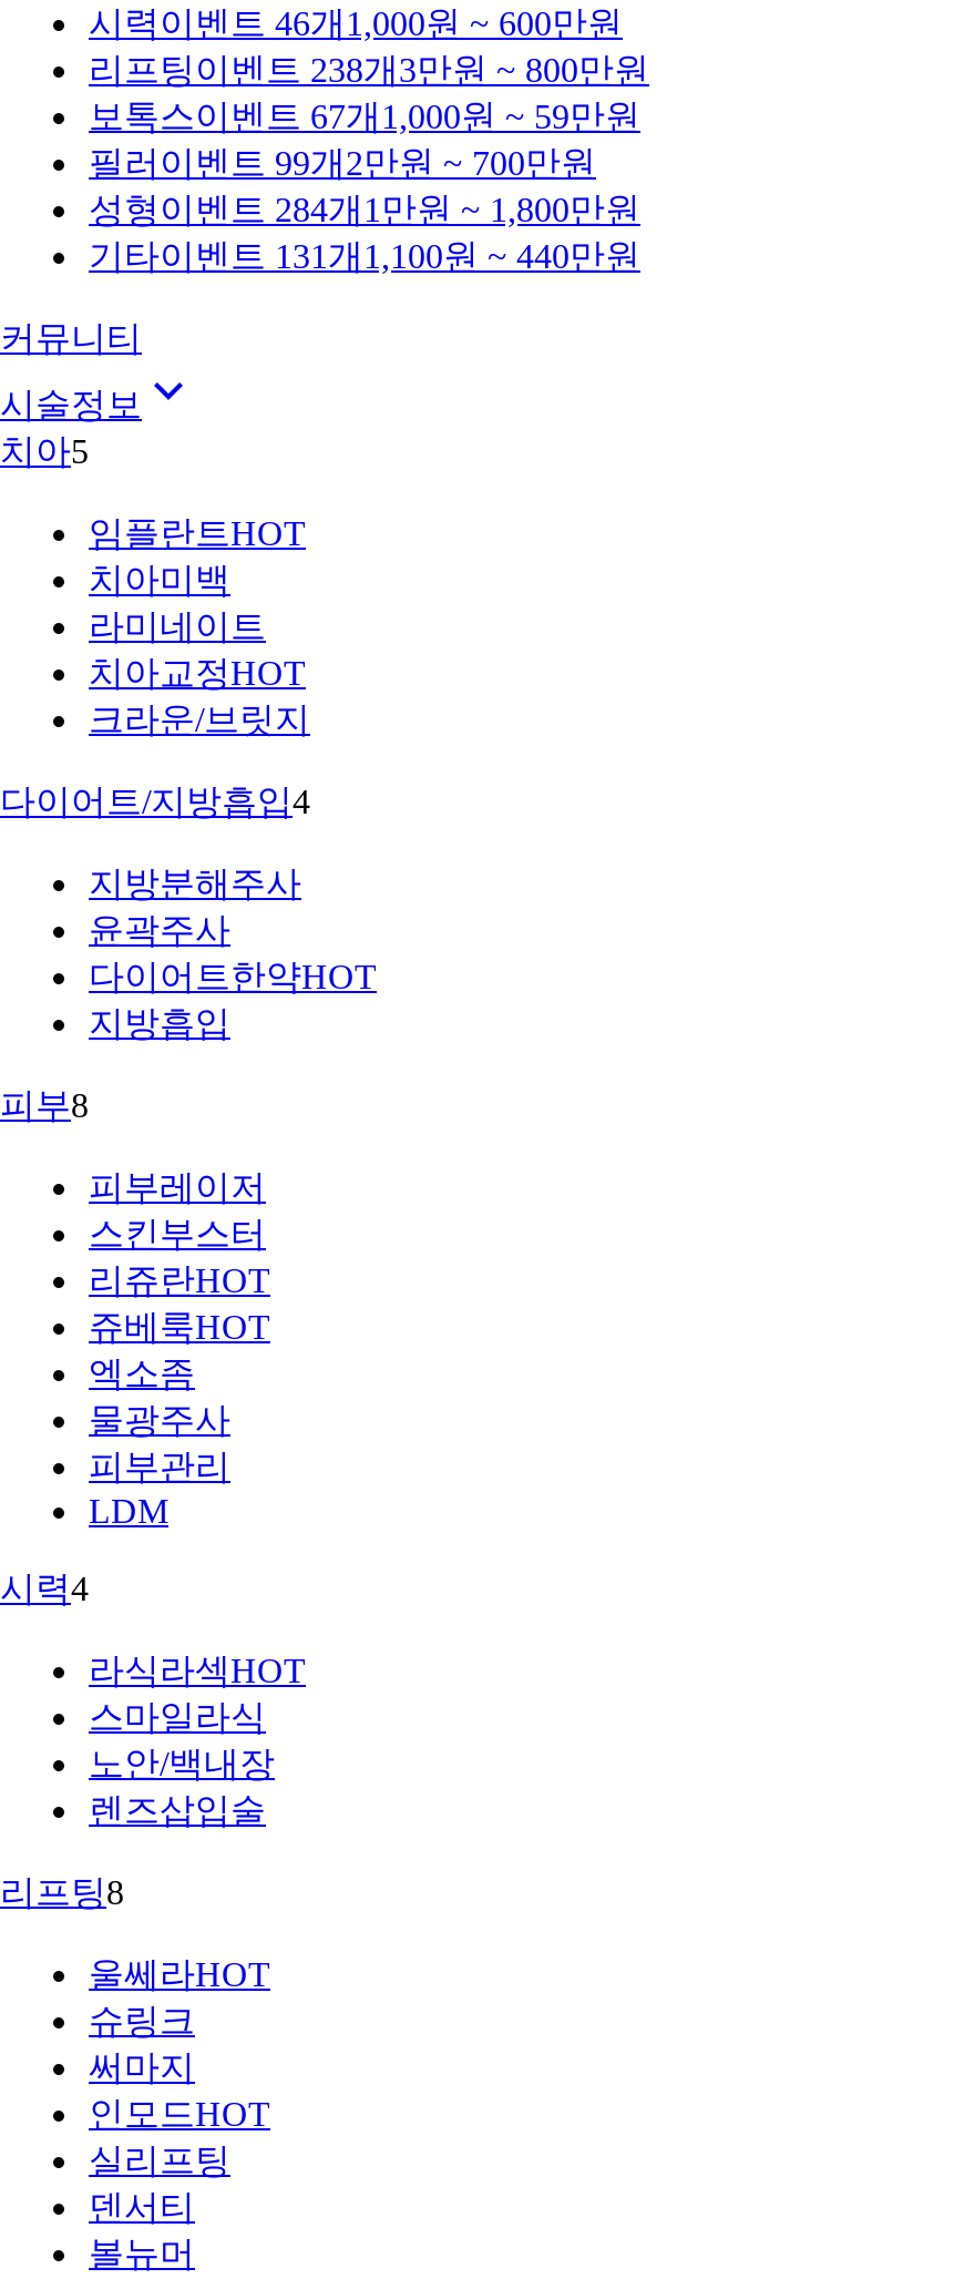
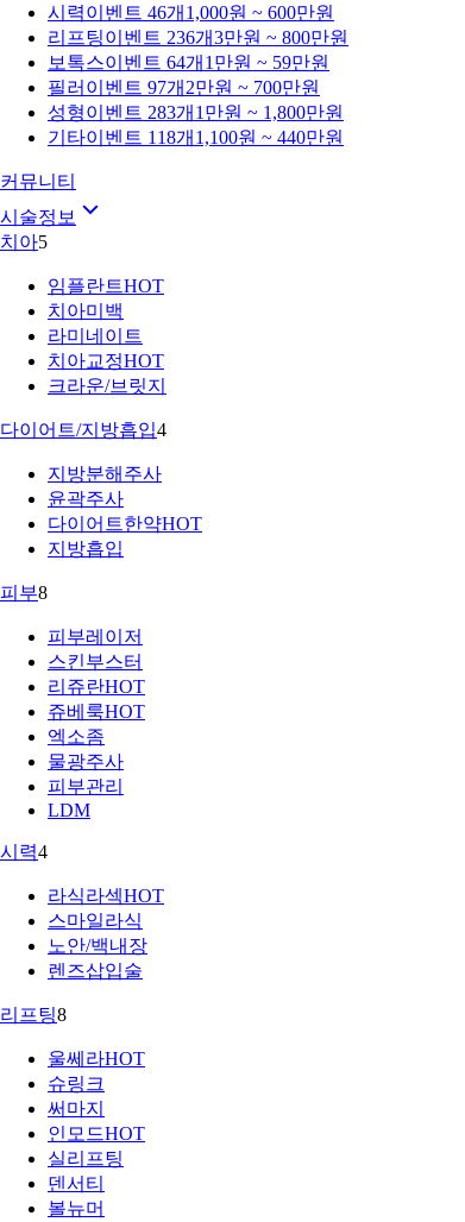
[89,51,649,89] 리프팅 이벤트 238개3만원 ~ 800만원 -> [48,27,348,48] 리프팅 이벤트 236개3만원 ~ 800만원
[89,98,640,135] 보톡스 이벤트 67개 1,000원 ~ 59만원 -> [48,52,329,73] 보톡스 이벤트 64개 1만원 ~ 59만원
[89,144,596,182] 필러 이벤트 99개2만원 ~ 700만원 -> [48,77,320,97] 필러 이벤트 97개2만원 ~ 700만원
[89,191,640,228] 성형 이벤트 284개 1만원 ~ 1,800만원 -> [48,102,344,122] 성형 이벤트 283개 1만원 ~ 1,800만원
[89,237,640,275] 기타이벤트 131개 1,100원 ~ 440만원 -> [48,127,344,147] 기타이벤트 118개 1,100원 ~ 440만원

